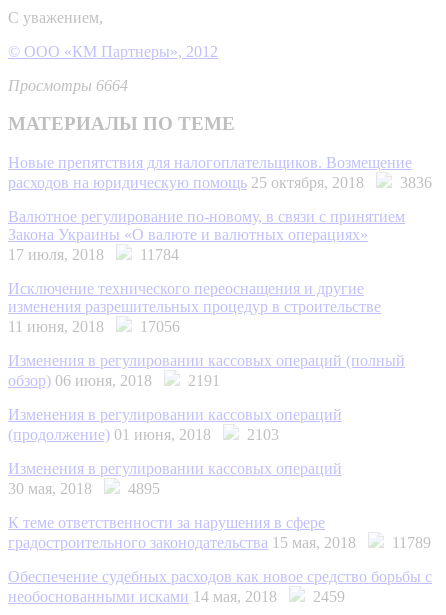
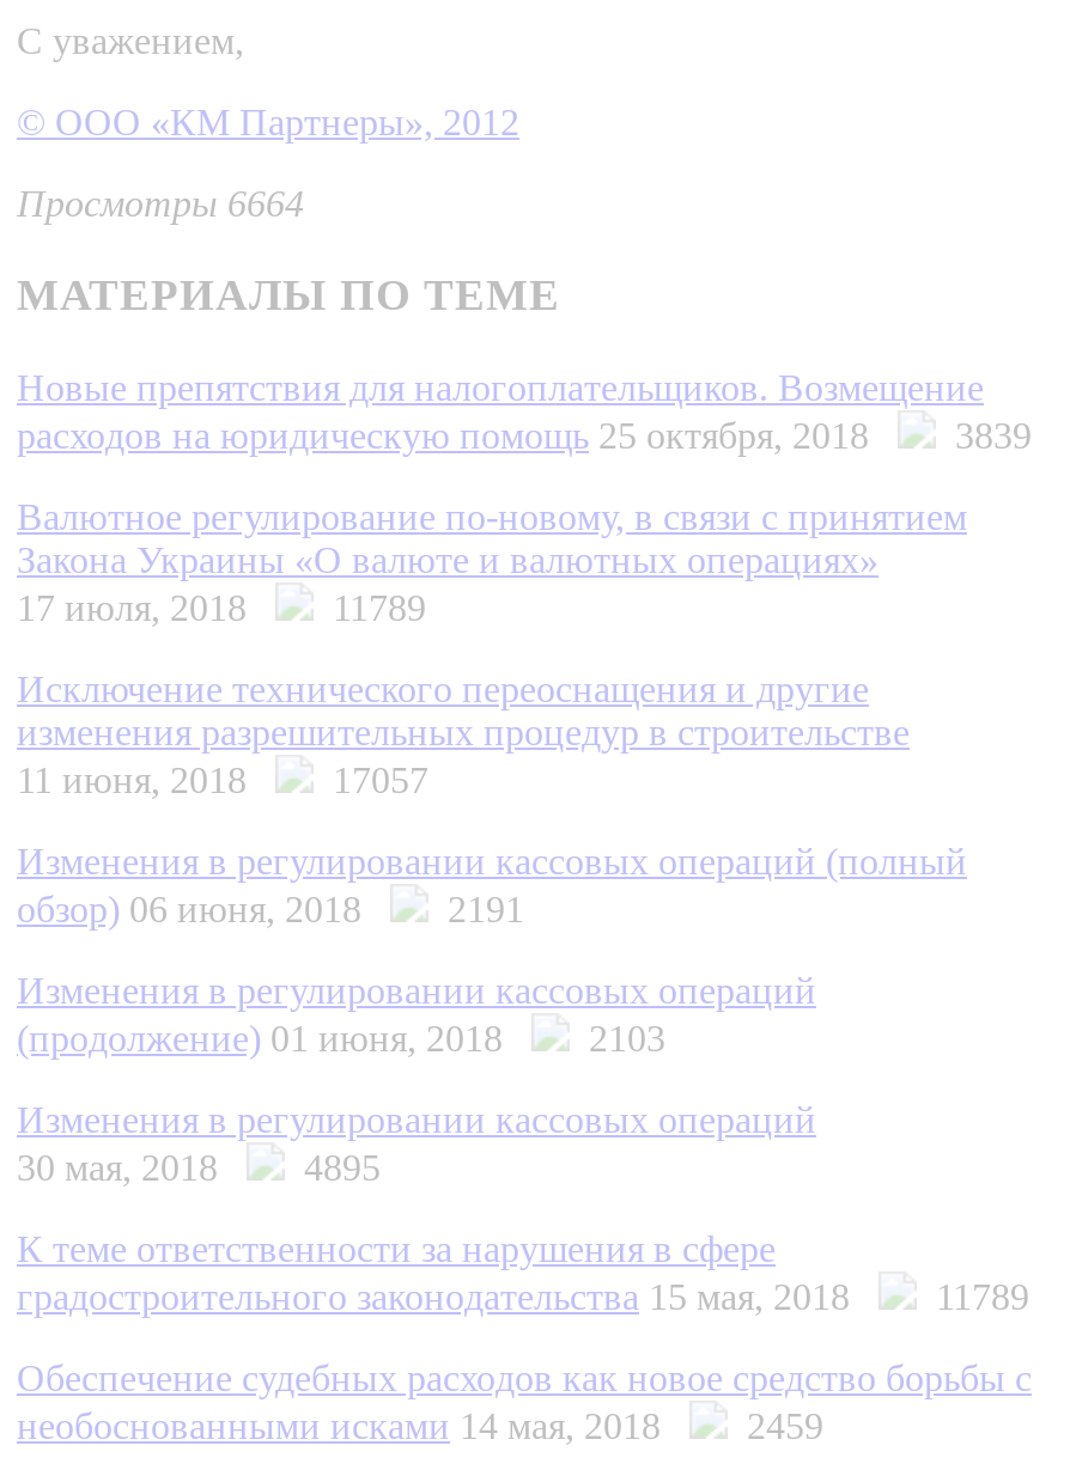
[8,174,432,191] расходов на юридическую помощь 25 октября, 2018 3836 -> [17,415,1032,456] расходов на юридическую помощь 25 октября, 2018 3839
[8,246,179,263] 17 июля, 2018 11784 -> [17,588,426,628] 17 июля, 2018 11789
[8,318,180,335] 11 июня, 2018 17056 -> [17,760,428,800] 11 июня, 2018 17057

